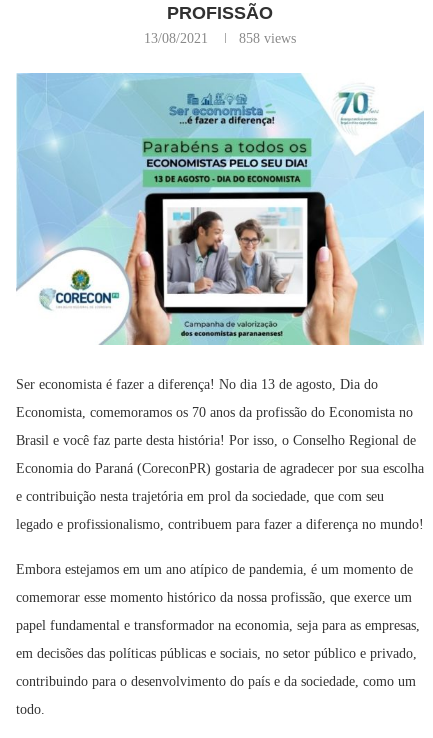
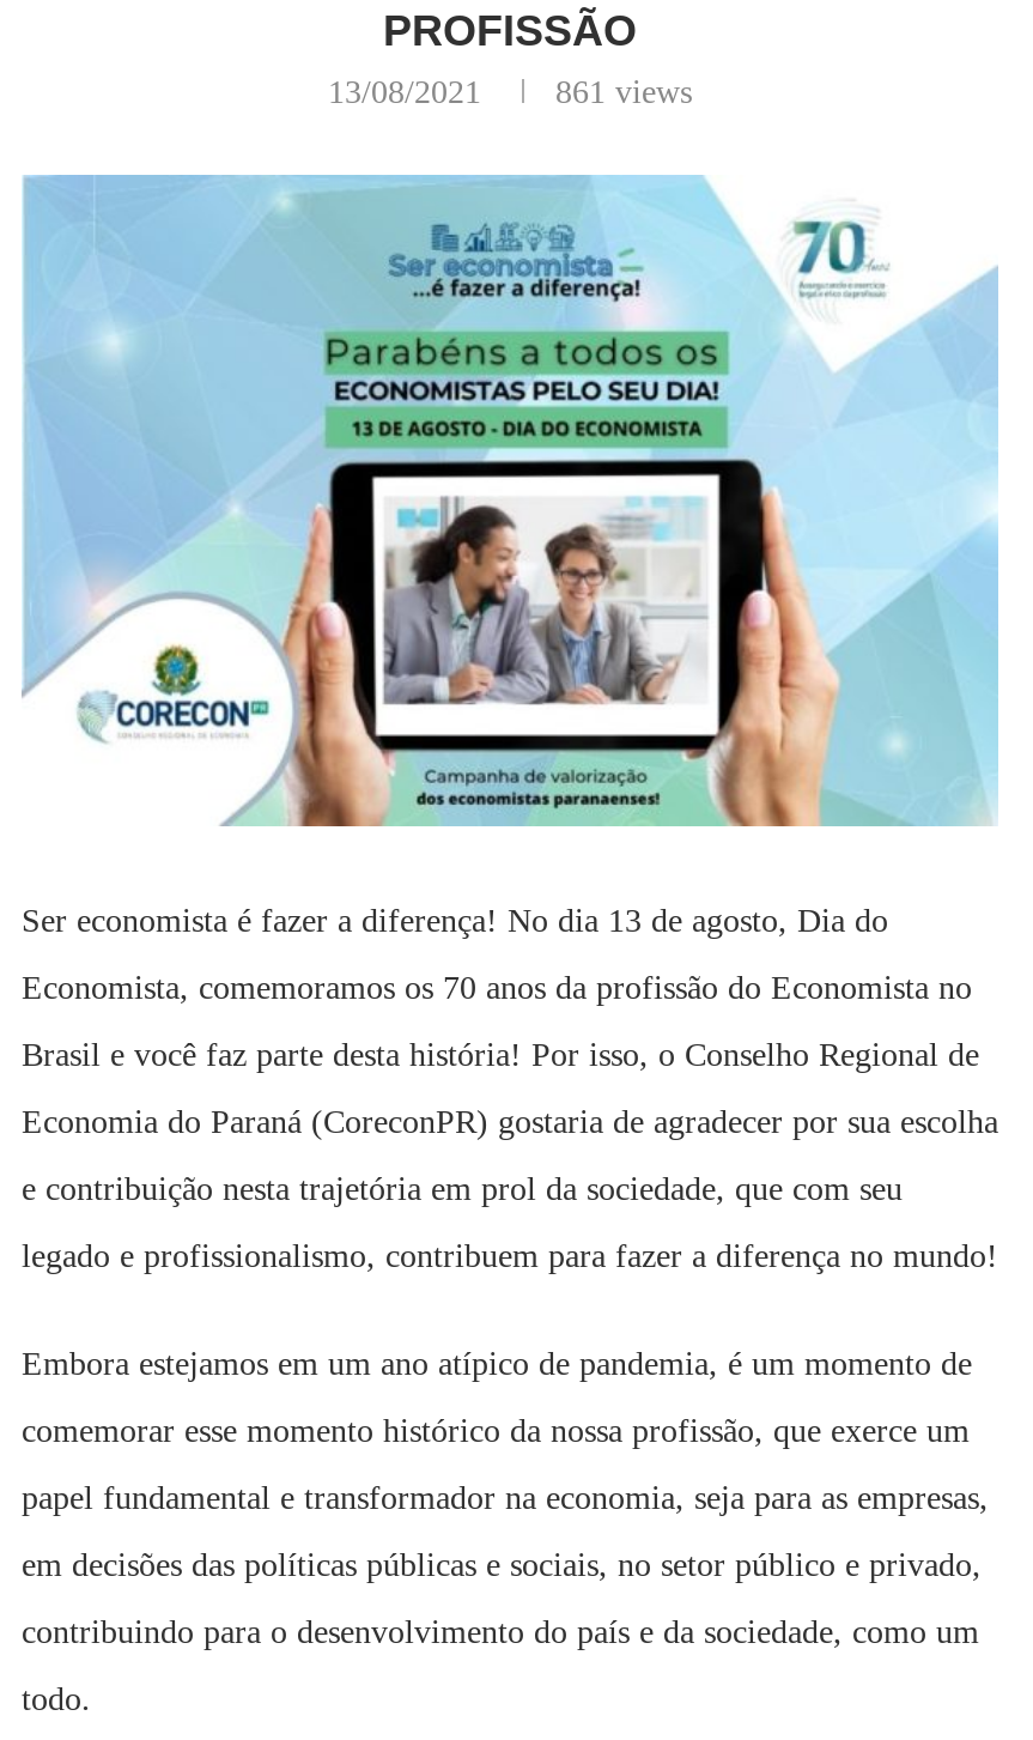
[239,31,296,46] 858 views -> [555,74,692,110] 861 views

